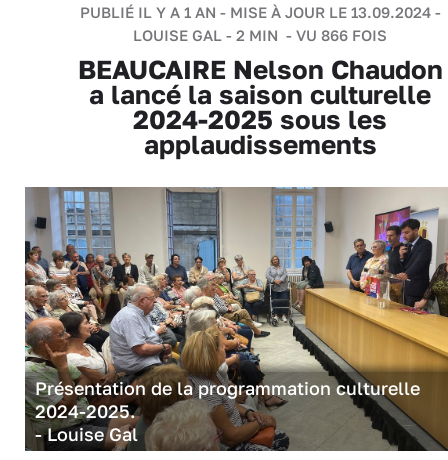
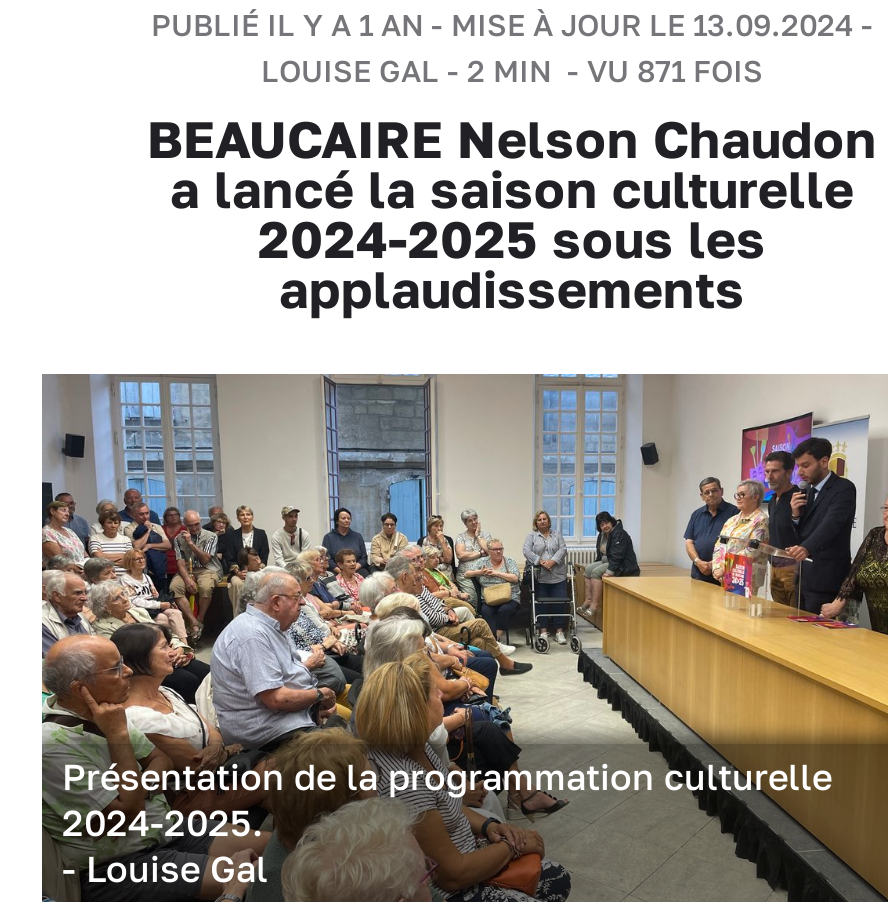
[133,26,387,44] LOUISE GAL - 2 MIN - VU 866 FOIS -> [261,52,763,88] LOUISE GAL - 2 MIN - VU 871 FOIS

